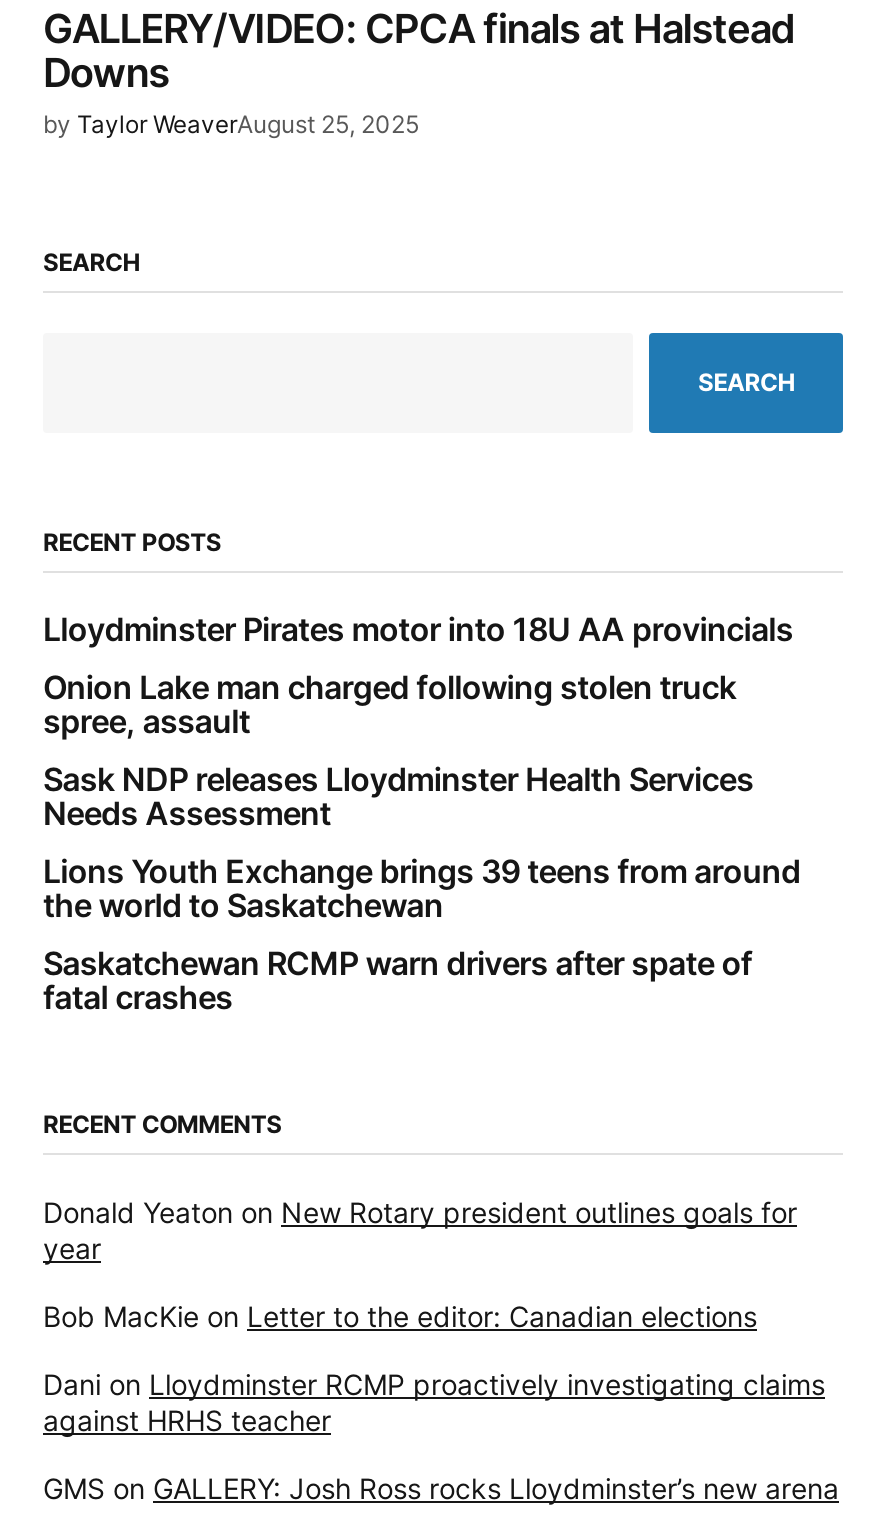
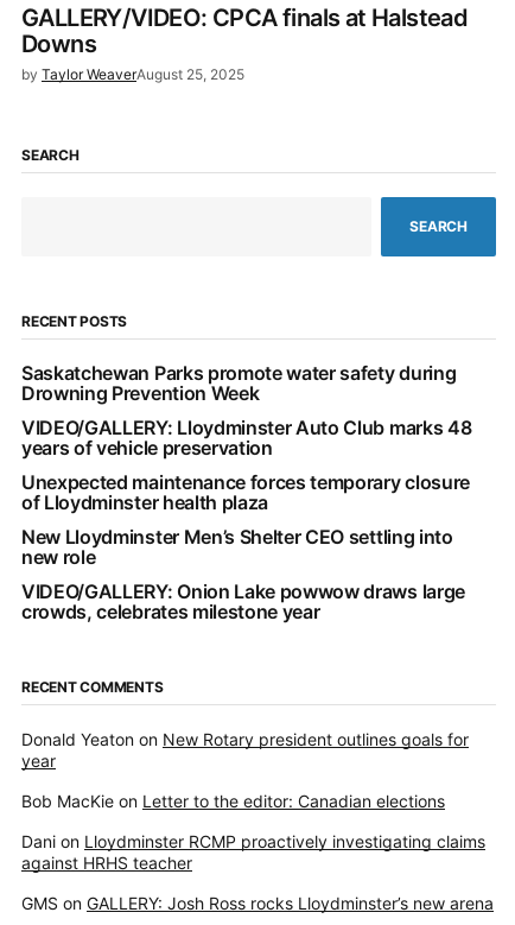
[43,608,800,1016] Lloydminster Pirates motor into 18U AA provincials | Onion Lake man charged following stolen truck | spree, assault | Sask NDP releases Lloydminster Health Services | Needs Assessment | Lions Youth Exchange brings 39 teens from around | the world to Saskatchewan | Saskatchewan RCMP warn drivers after spate of | fatal crashes -> [21,361,471,623] Saskatchewan Parks promote water safety during | Drowning Prevention Week | VIDEO/GALLERY: Lloydminster Auto Club marks 48 | years of vehicle preservation | Unexpected maintenance forces temporary closure | of Lloydminster health plaza | New Lloydminster Men’s Shelter CEO settling into | new role | VIDEO/GALLERY: Onion Lake powwow draws large | crowds, celebrates milestone year

